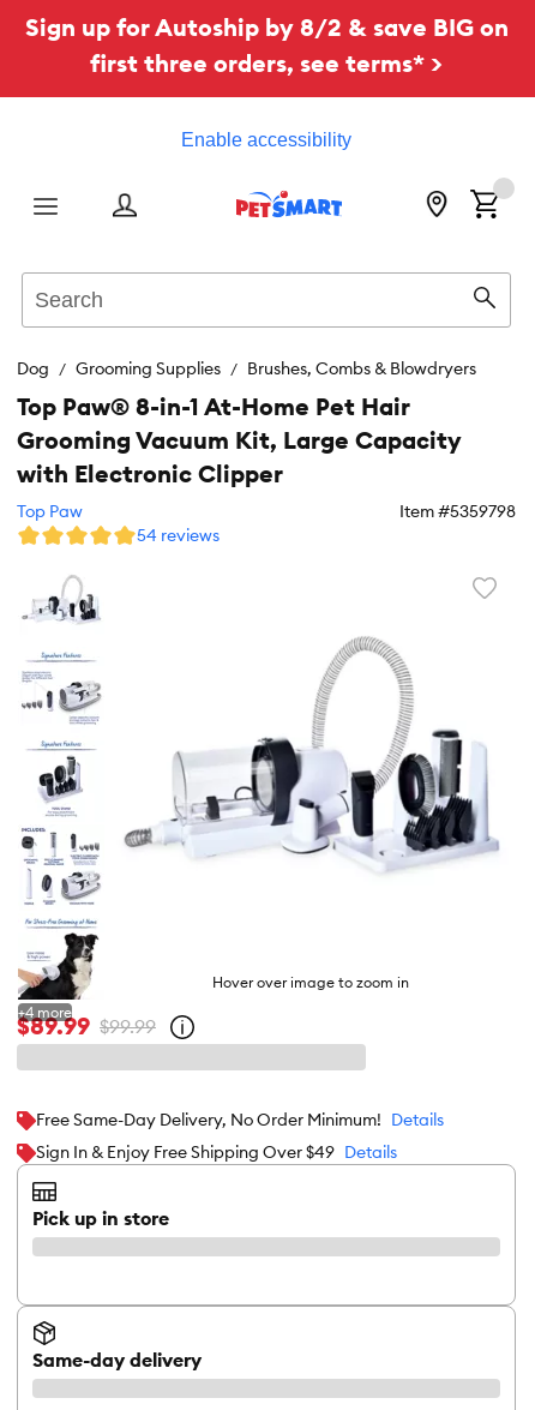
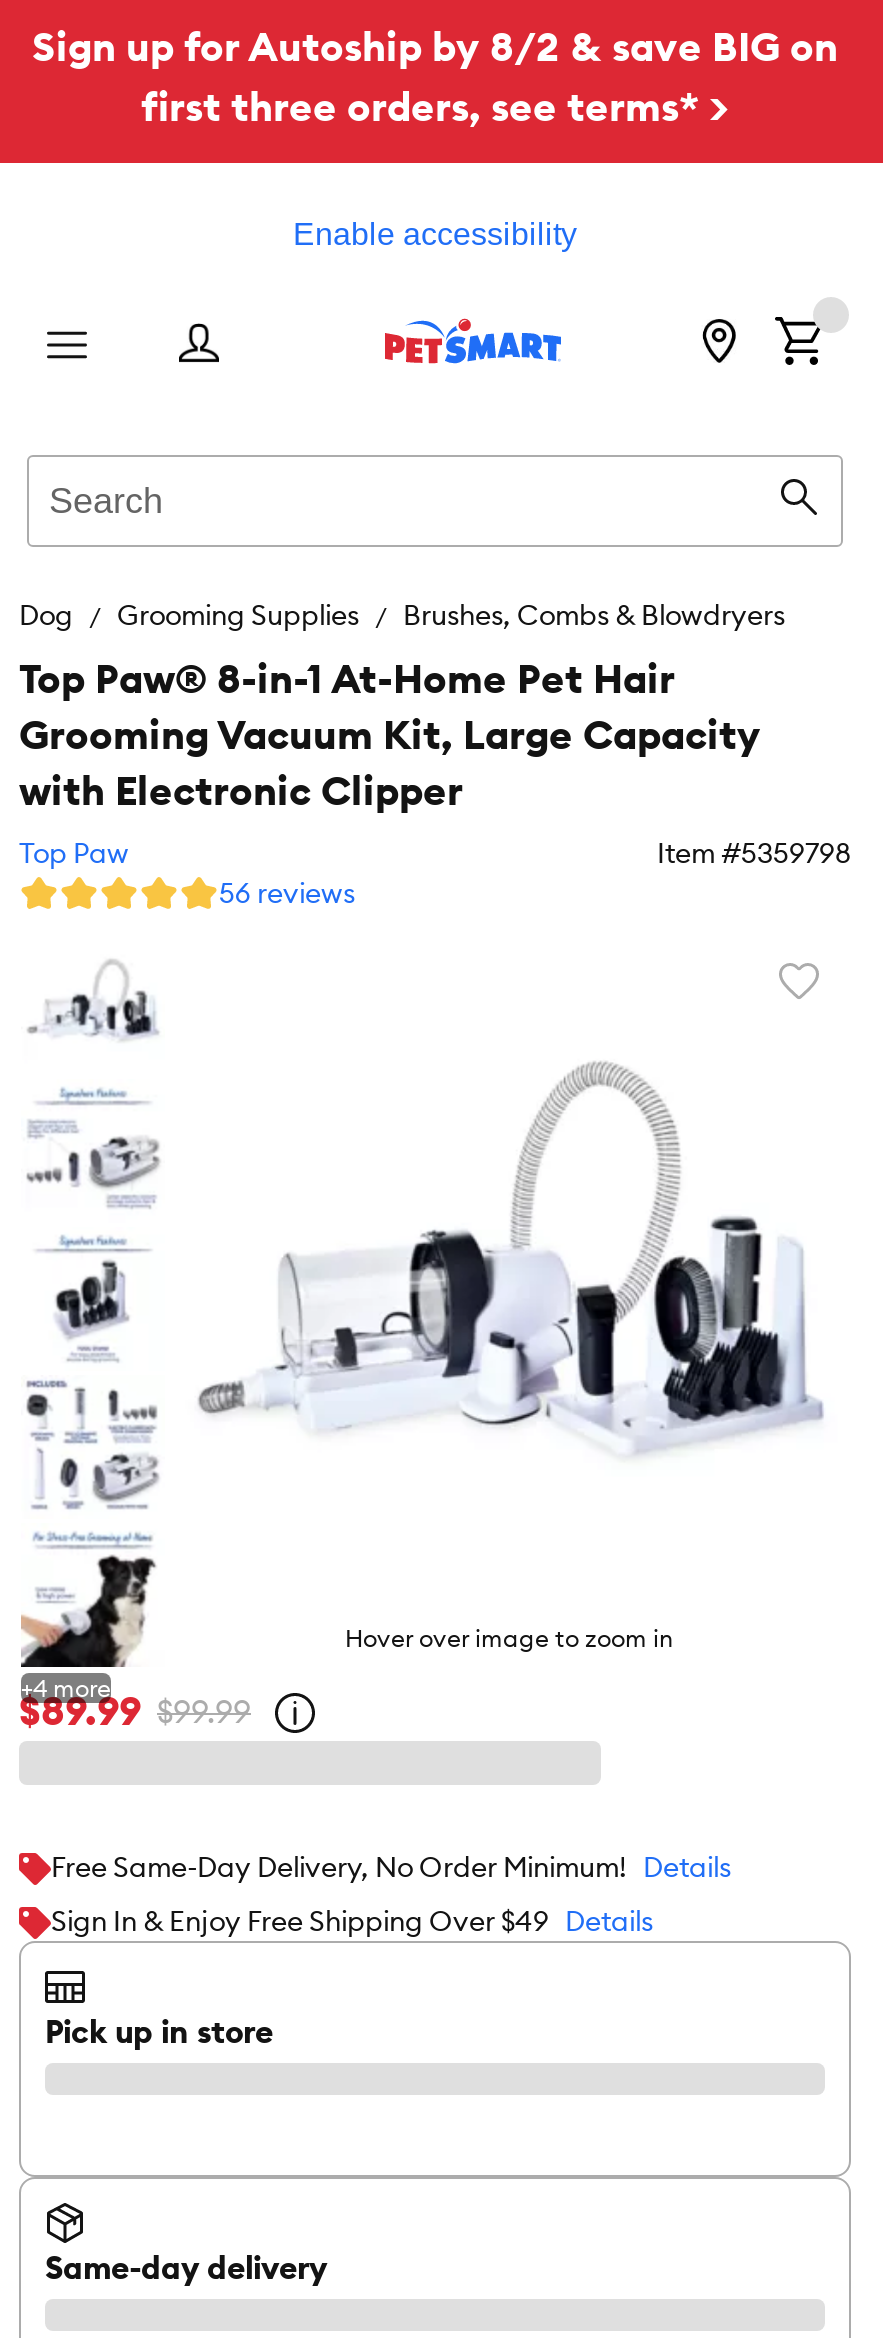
[137,524,220,546] 54 reviews -> [219,875,355,911] 56 reviews

